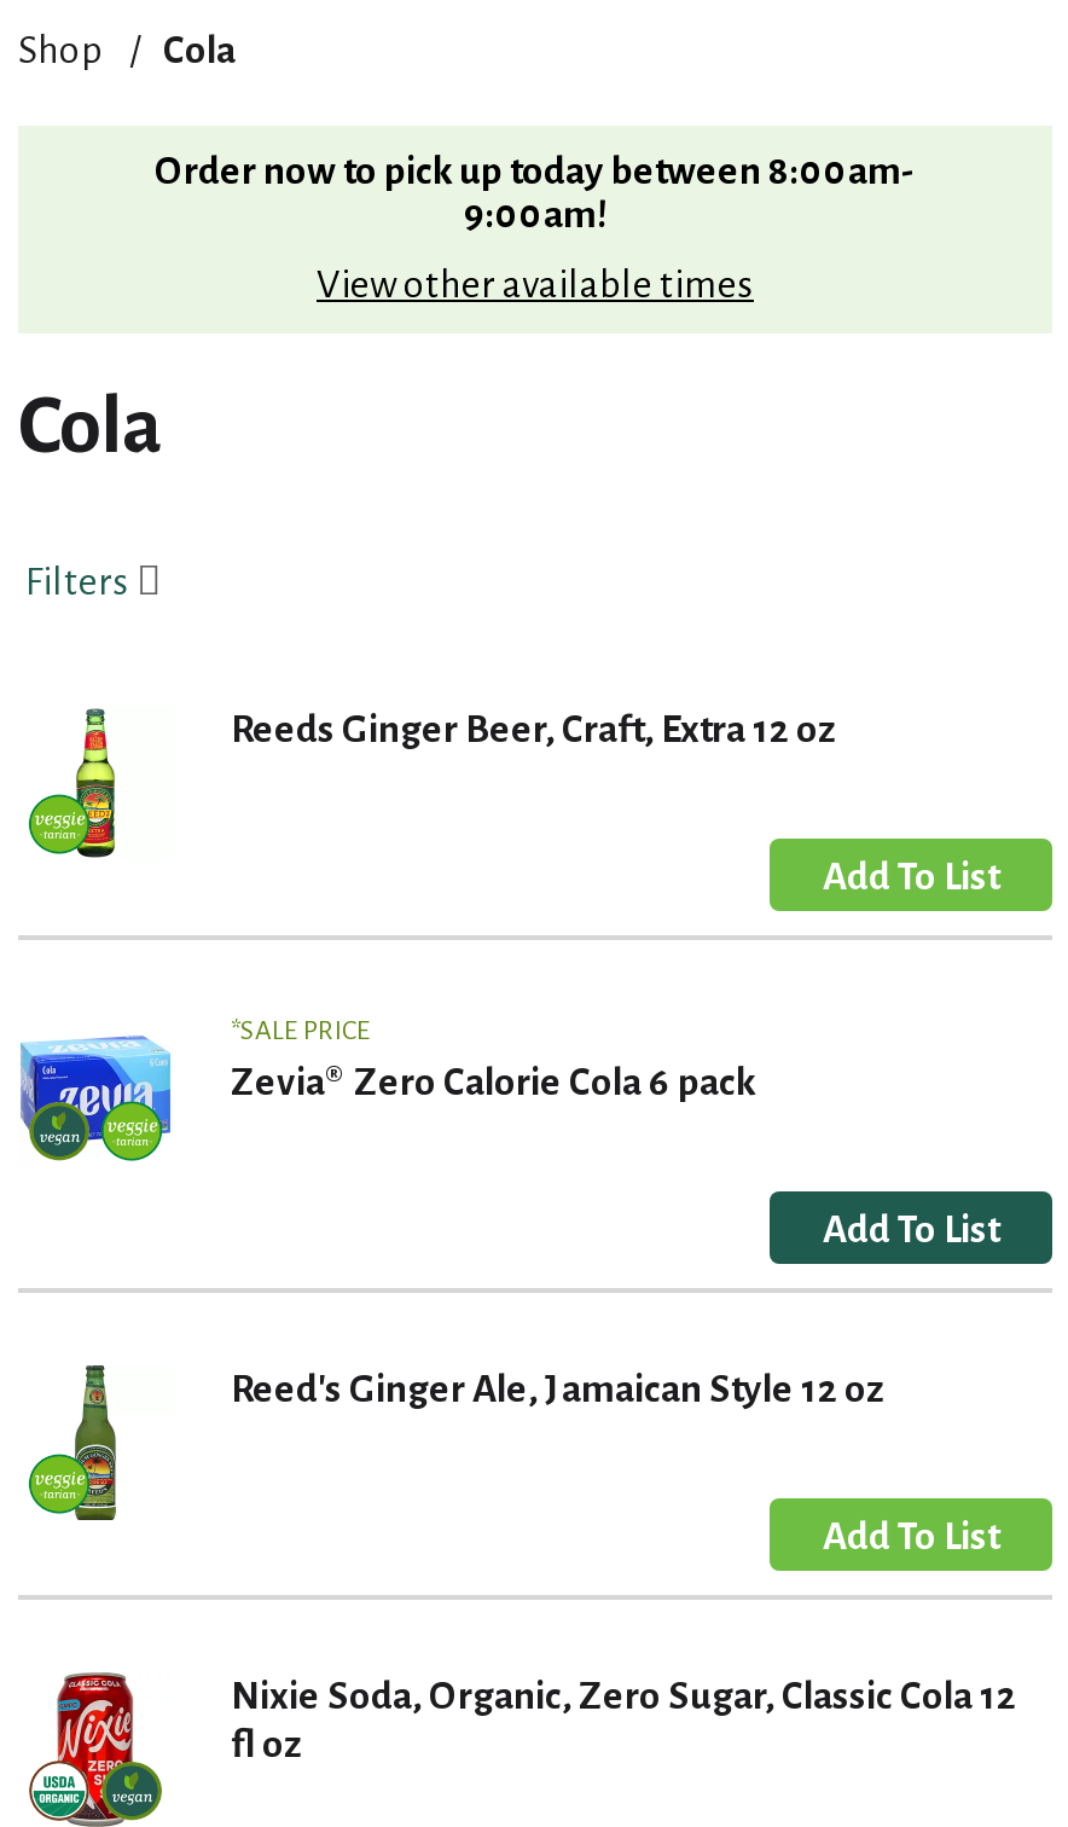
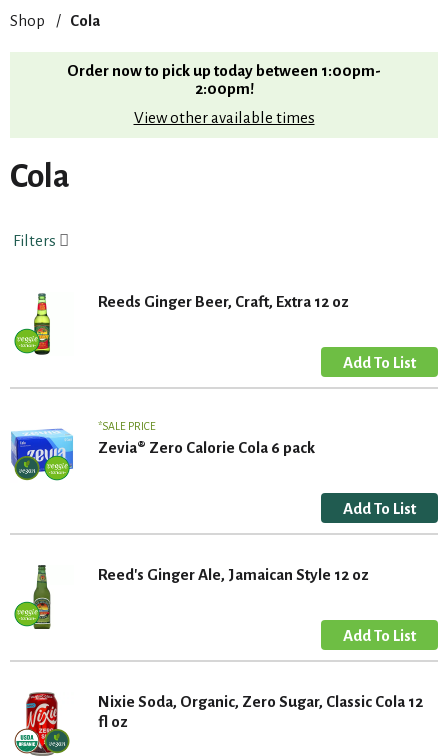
[155,150,916,234] Order now to pick up today between 8:00am- | 9:00am! -> [67,62,381,97] Order now to pick up today between 1:00pm- | 2:00pm!

